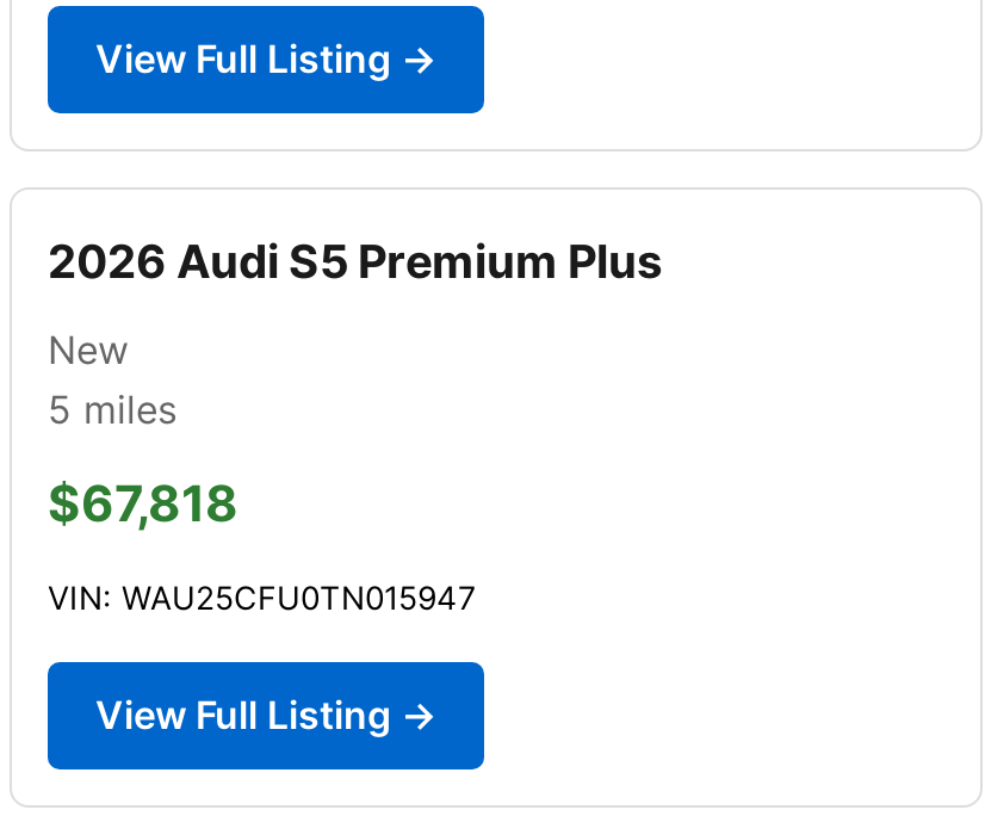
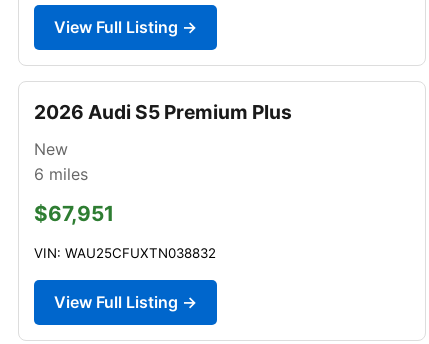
[48,385,176,433] 5 miles -> [34,164,88,184] 6 miles
[48,473,238,533] $67,818 -> [34,201,114,226] $67,951
[48,578,477,617] VIN: WAU25CFU0TN015947 -> [34,245,216,261] VIN: WAU25CFUXTN038832

